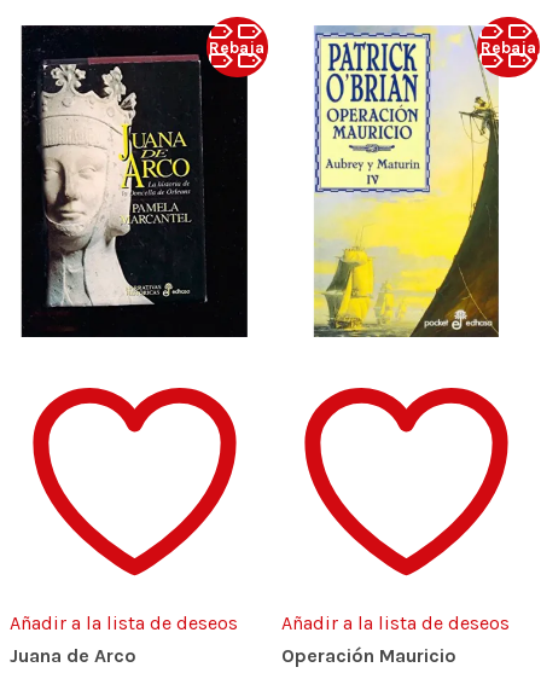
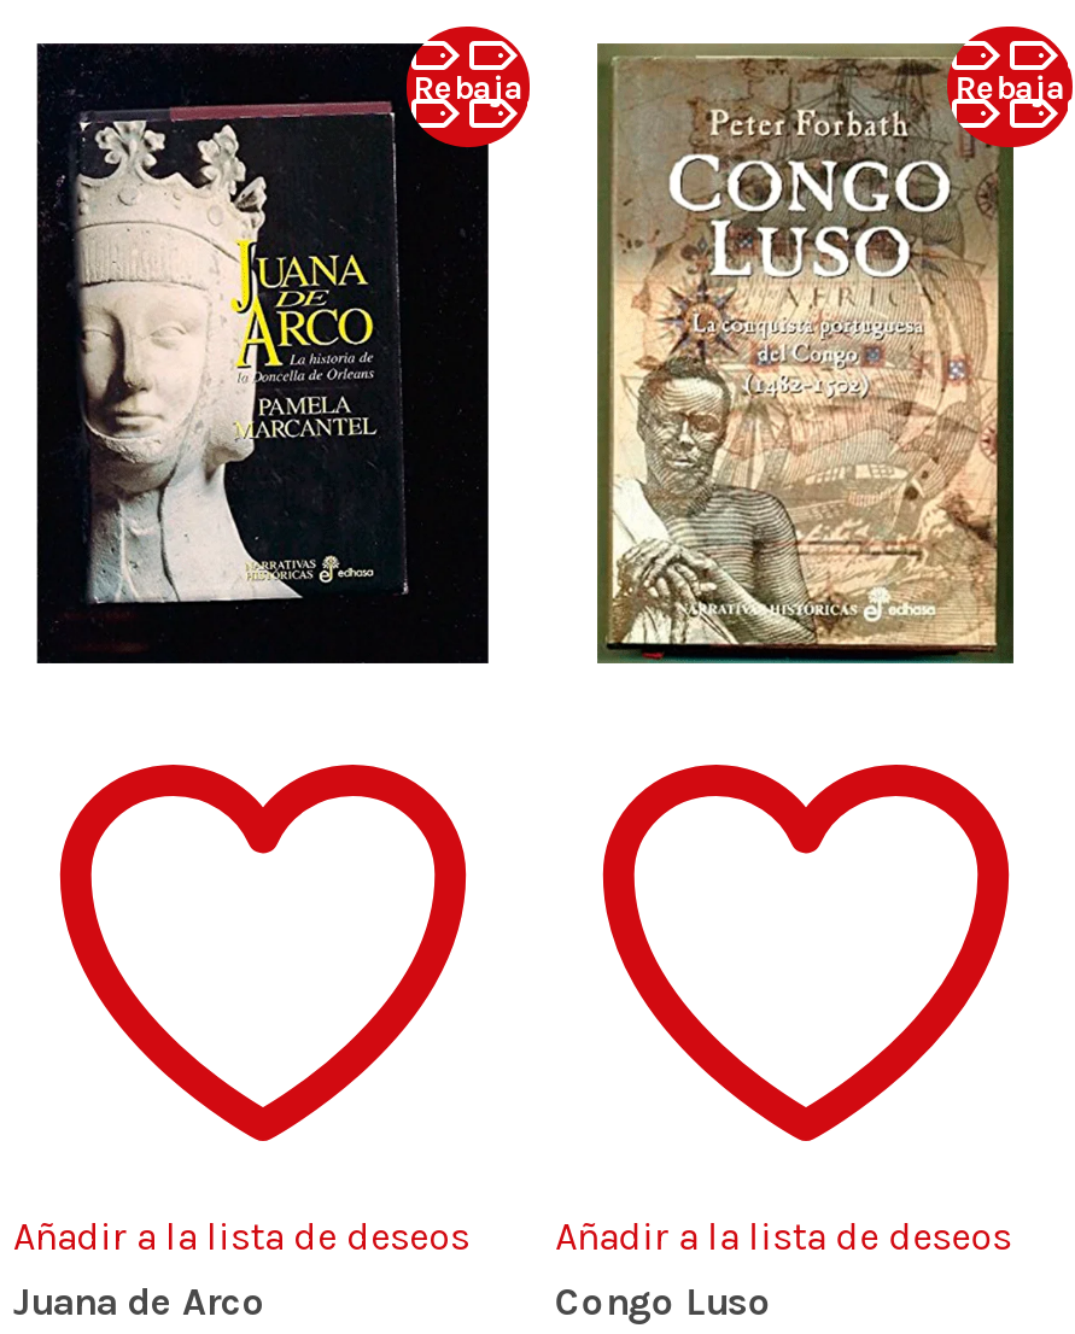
[302,25,511,338] [image] -> [595,41,1017,666] [image]
[281,644,456,667] Operación Mauricio -> [555,1278,772,1324] Congo Luso

